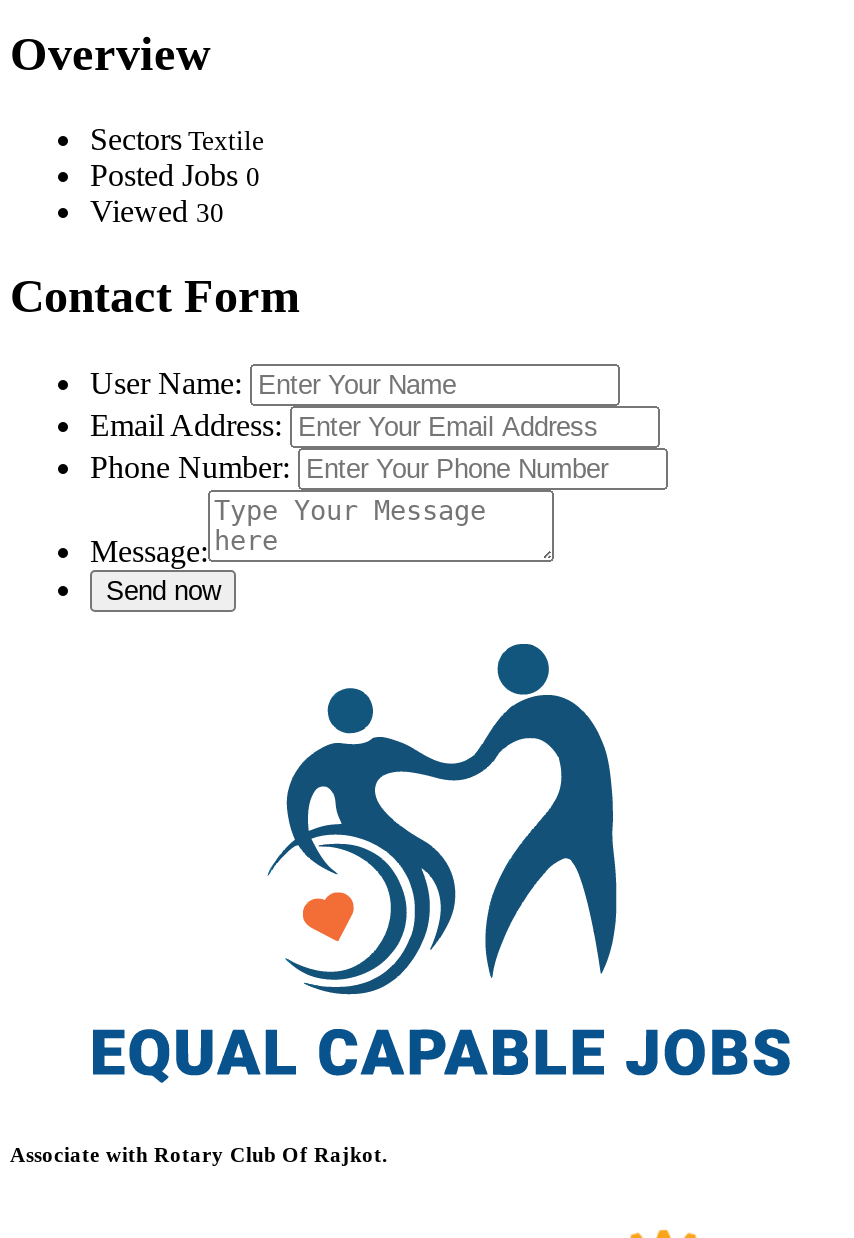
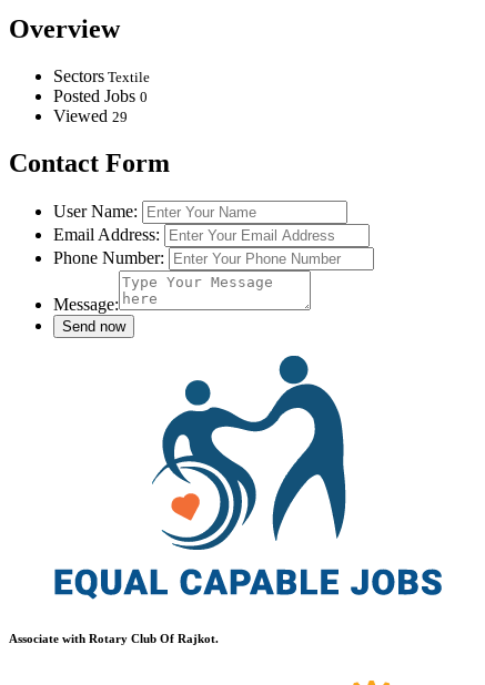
[90,195,224,229] Viewed 30 -> [53,107,128,126] Viewed 29

